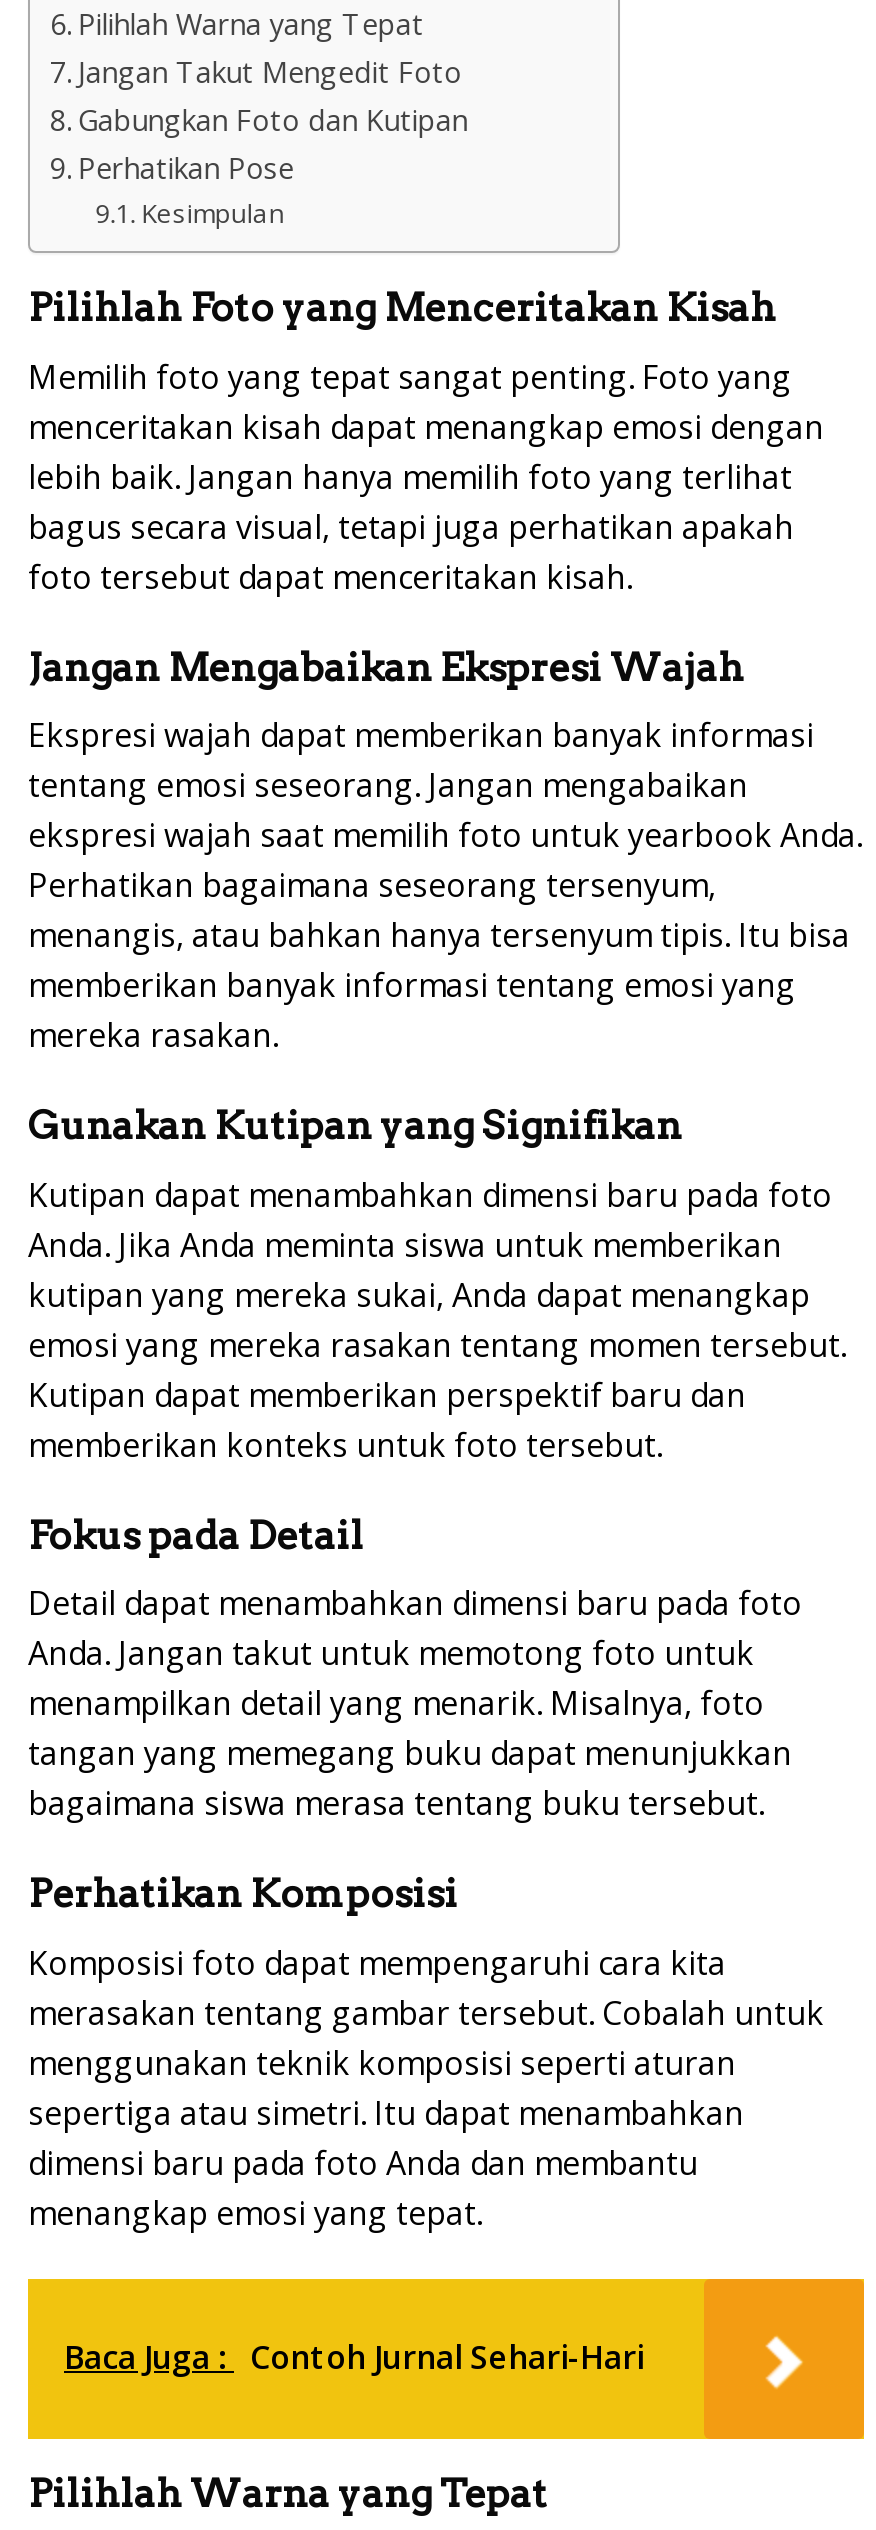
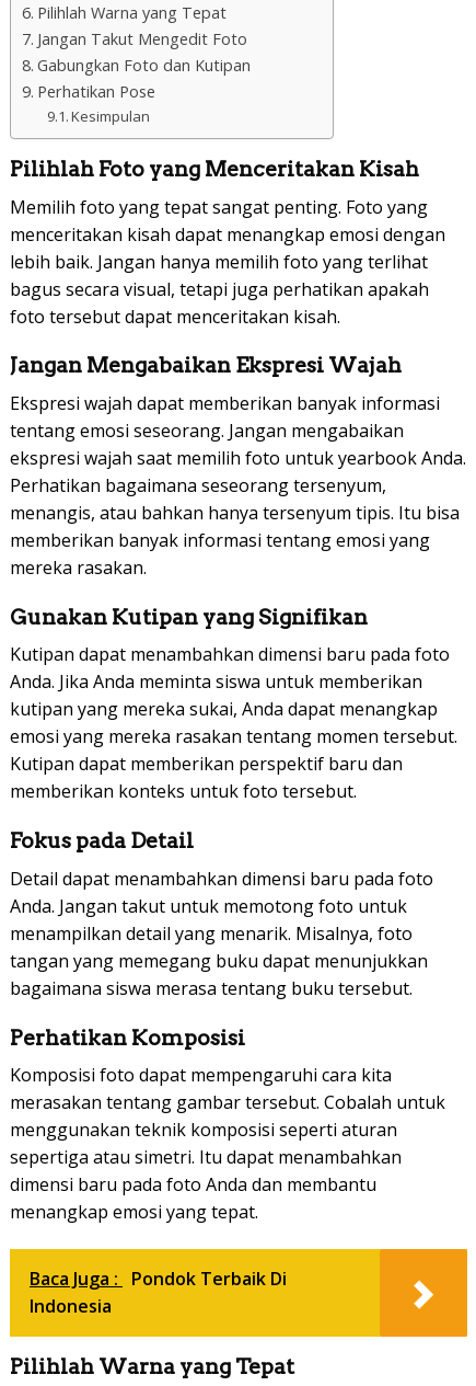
[64,2336,644,2380] Baca Juga : Contoh Jurnal Sehari-Hari -> [30,1267,287,1318] Baca Juga : Pondok Terbaik Di | Indonesia

